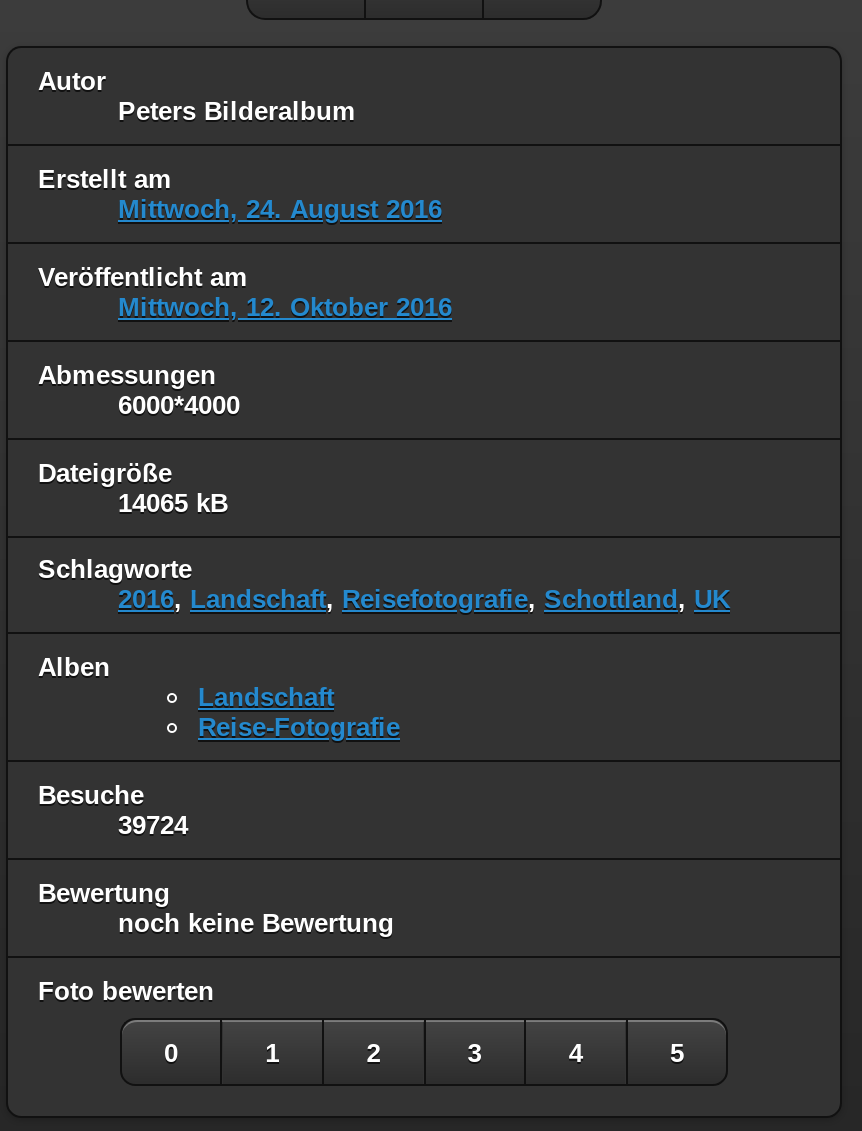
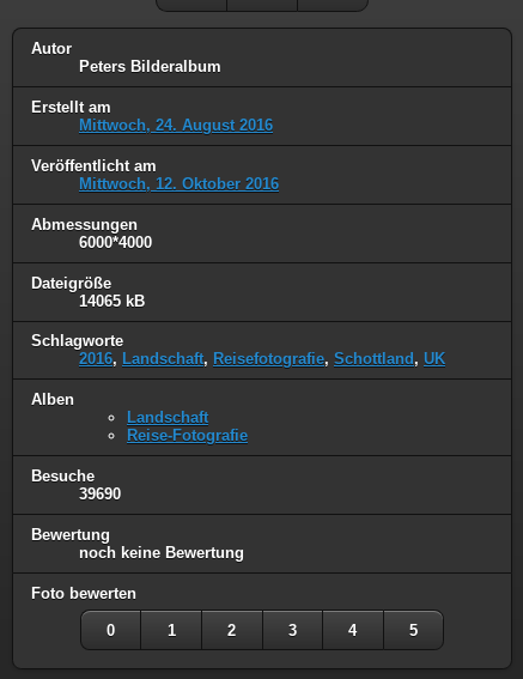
[118,811,188,841] 39724 -> [79,485,121,503] 39690

